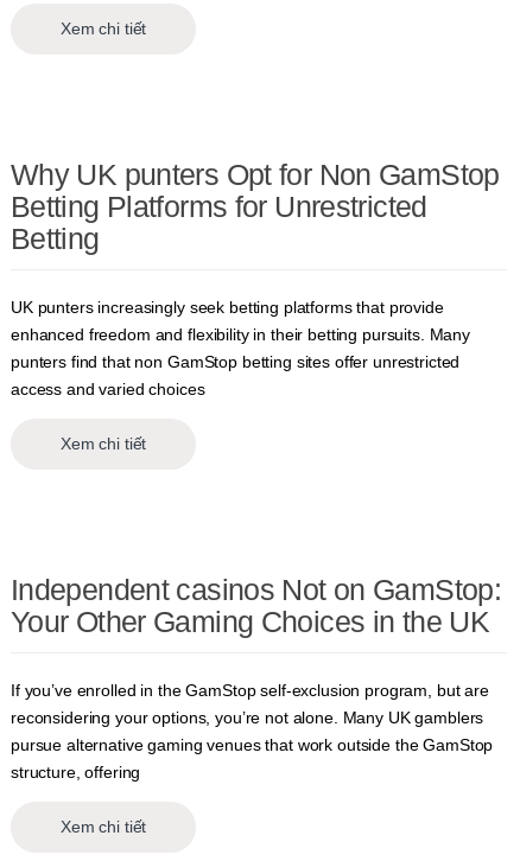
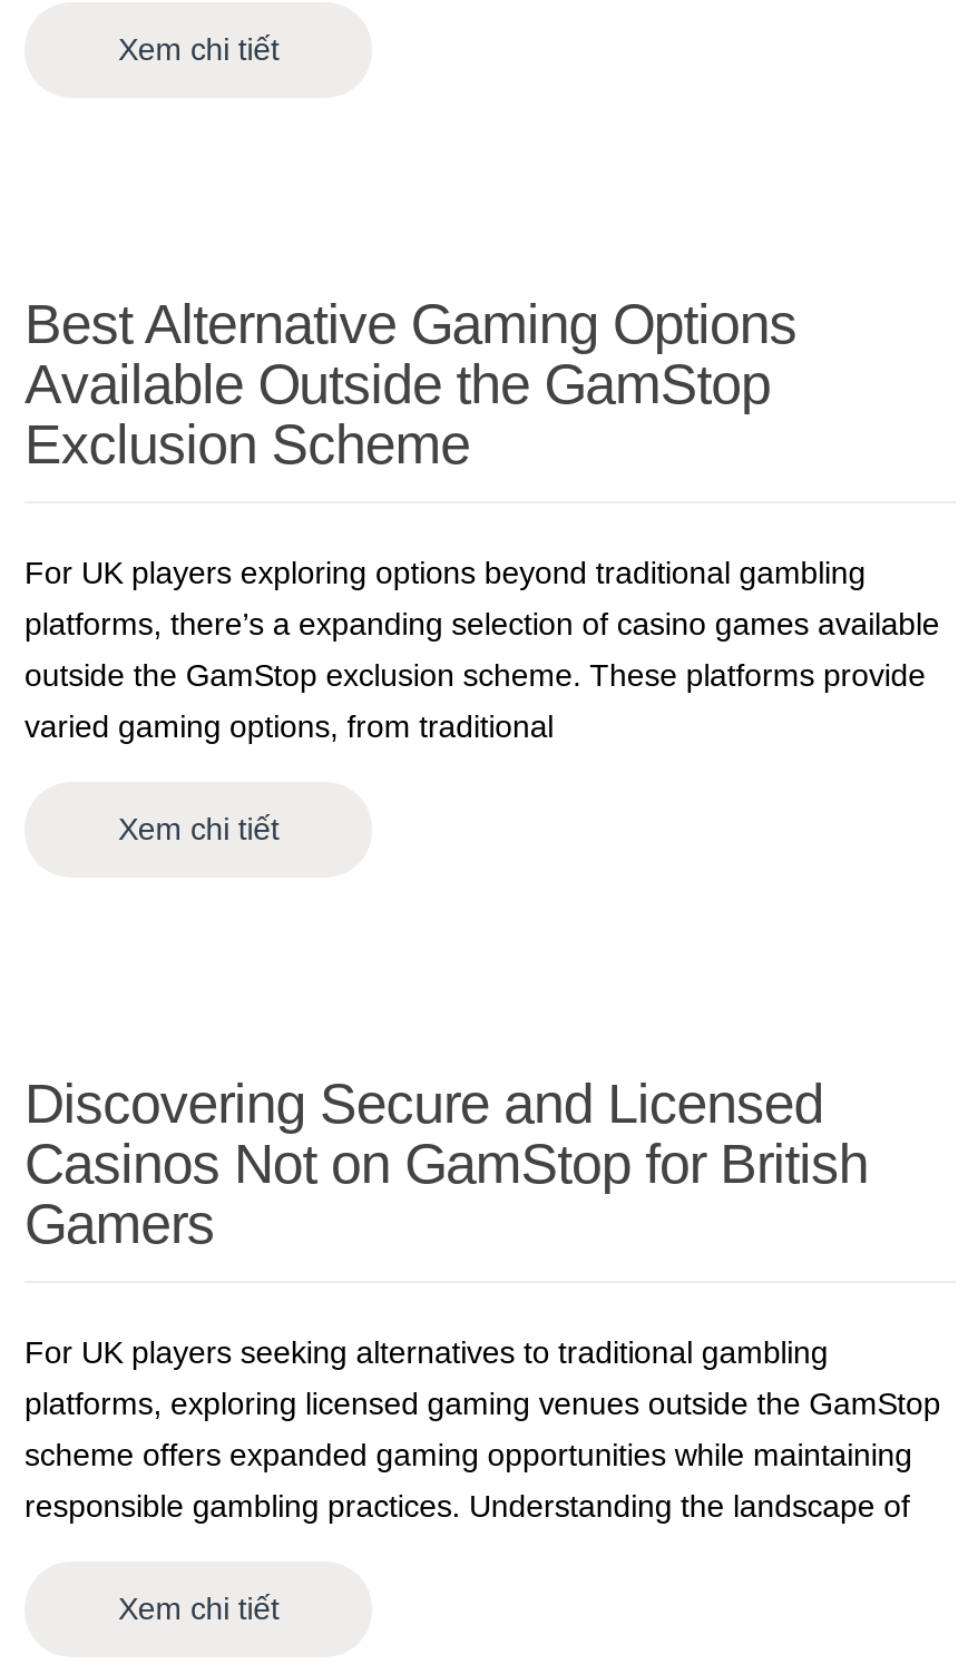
[11,158,500,255] Why UK punters Opt for Non GamStop | Betting Platforms for Unrestricted | Betting -> [25,292,797,475] Best Alternative Gaming Options | Available Outside the GamStop | Exclusion Scheme
[11,298,470,399] UK punters increasingly seek betting platforms that provide | enhanced freedom and flexibility in their betting pursuits. Many | punters find that non GamStop betting sites offer unrestricted | access and varied choices -> [25,555,940,744] For UK players exploring options beyond traditional gambling | platforms, there’s a expanding selection of casino games available | outside the GamStop exclusion scheme. These platforms provide | varied gaming options, from traditional
[11,573,501,638] Independent casinos Not on GamStop: | Your Other Gaming Choices in the UK -> [25,1072,868,1255] Discovering Secure and Licensed | Casinos Not on GamStop for British | Gamers
[11,681,493,782] If you’ve enrolled in the GamStop self-exclusion program, but are | reconsidering your options, you’re not alone. Many UK gamblers | pursue alternative gaming venues that work outside the GamStop | structure, offering -> [25,1335,941,1524] For UK players seeking alternatives to traditional gambling | platforms, exploring licensed gaming venues outside the GamStop | scheme offers expanded gaming opportunities while maintaining | responsible gambling practices. Understanding the landscape of

